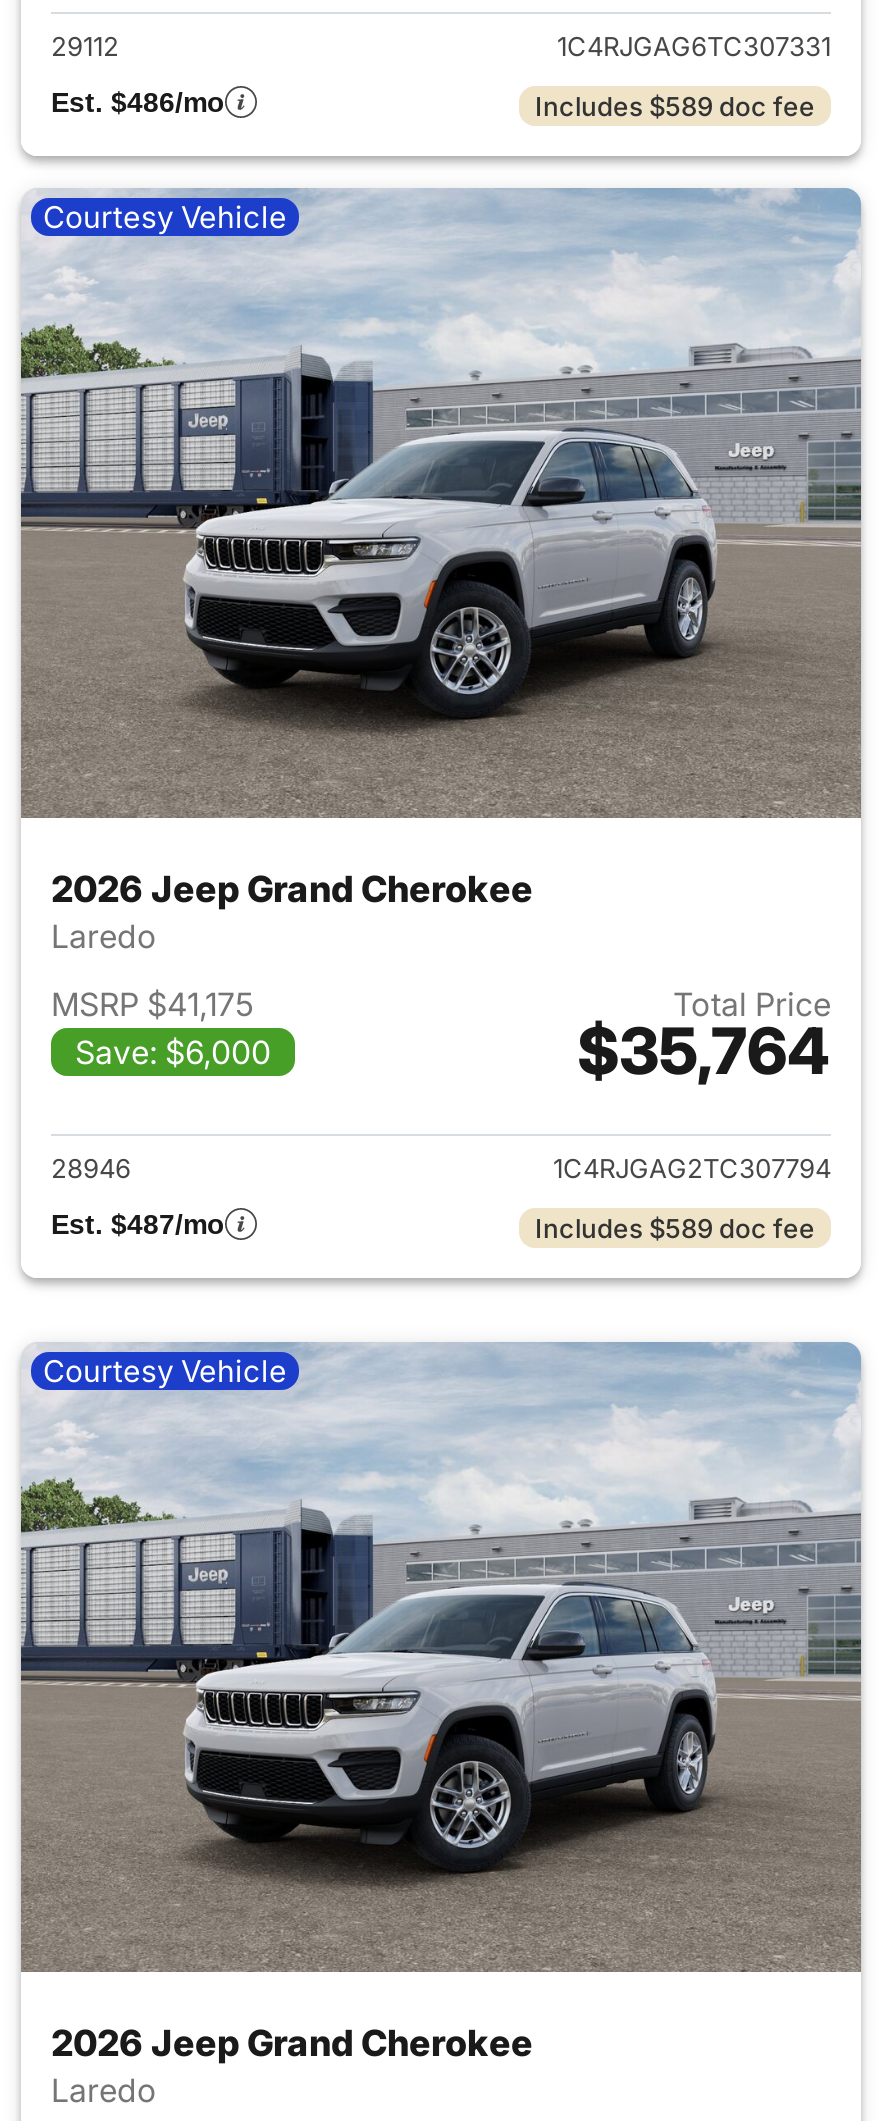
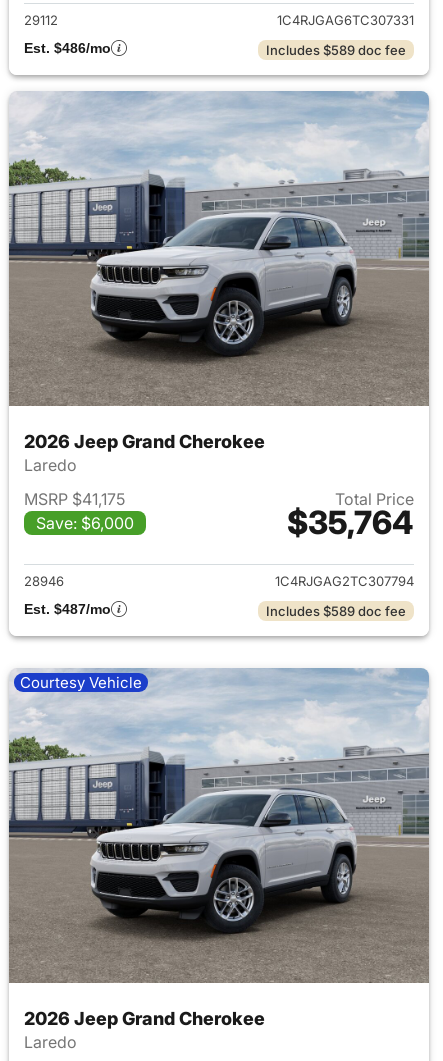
[43,198,287,236] Courtesy Vehicle -> none

